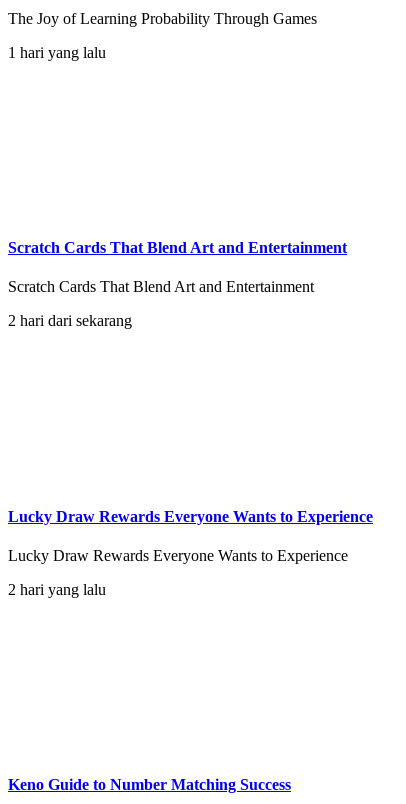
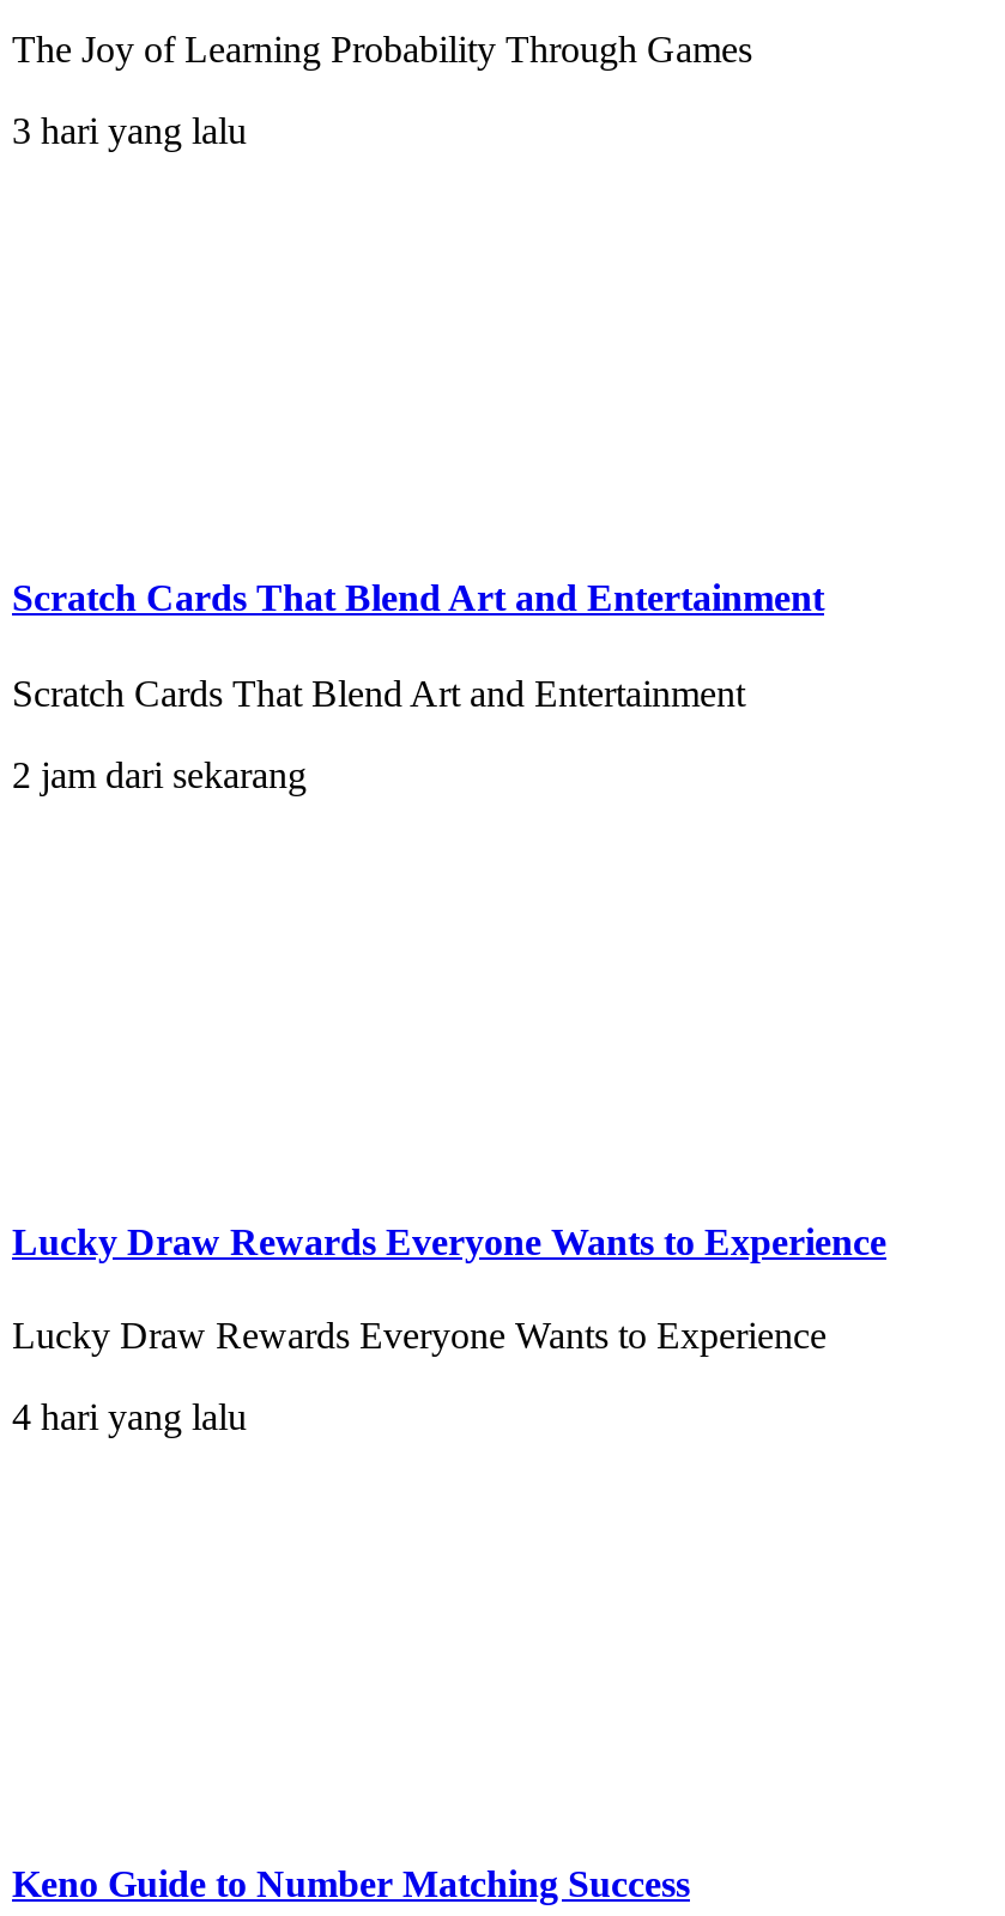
[8,44,106,61] 1 hari yang lalu -> [12,110,247,150] 3 hari yang lalu
[8,312,132,329] 2 hari dari sekarang -> [12,753,307,794] 2 jam dari sekarang
[8,581,106,598] 2 hari yang lalu -> [12,1396,247,1437] 4 hari yang lalu

